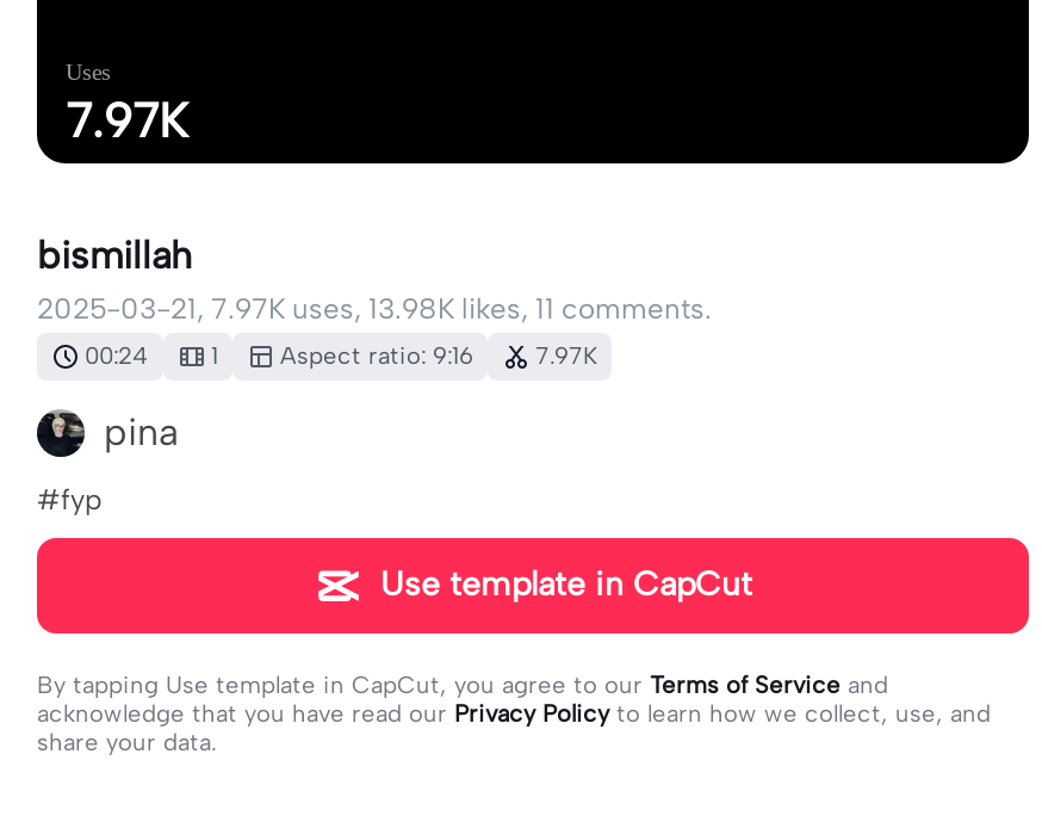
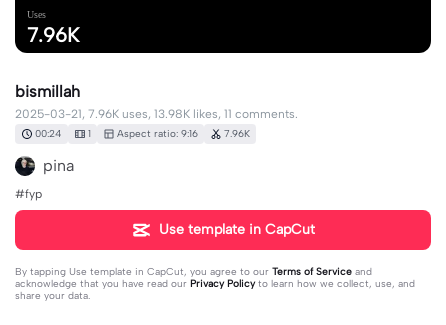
[66,93,187,150] 7.97K -> [27,23,79,47] 7.96K
[37,292,712,326] 2025-03-21, 7.97K uses, 13.98K likes, 11 comments. -> [15,107,298,121] 2025-03-21, 7.96K uses, 13.98K likes, 11 comments.
[85,340,597,371] 00:24 1 Aspect ratio: 9:16 7.97K -> [35,127,250,140] 00:24 1 Aspect ratio: 9:16 7.96K

